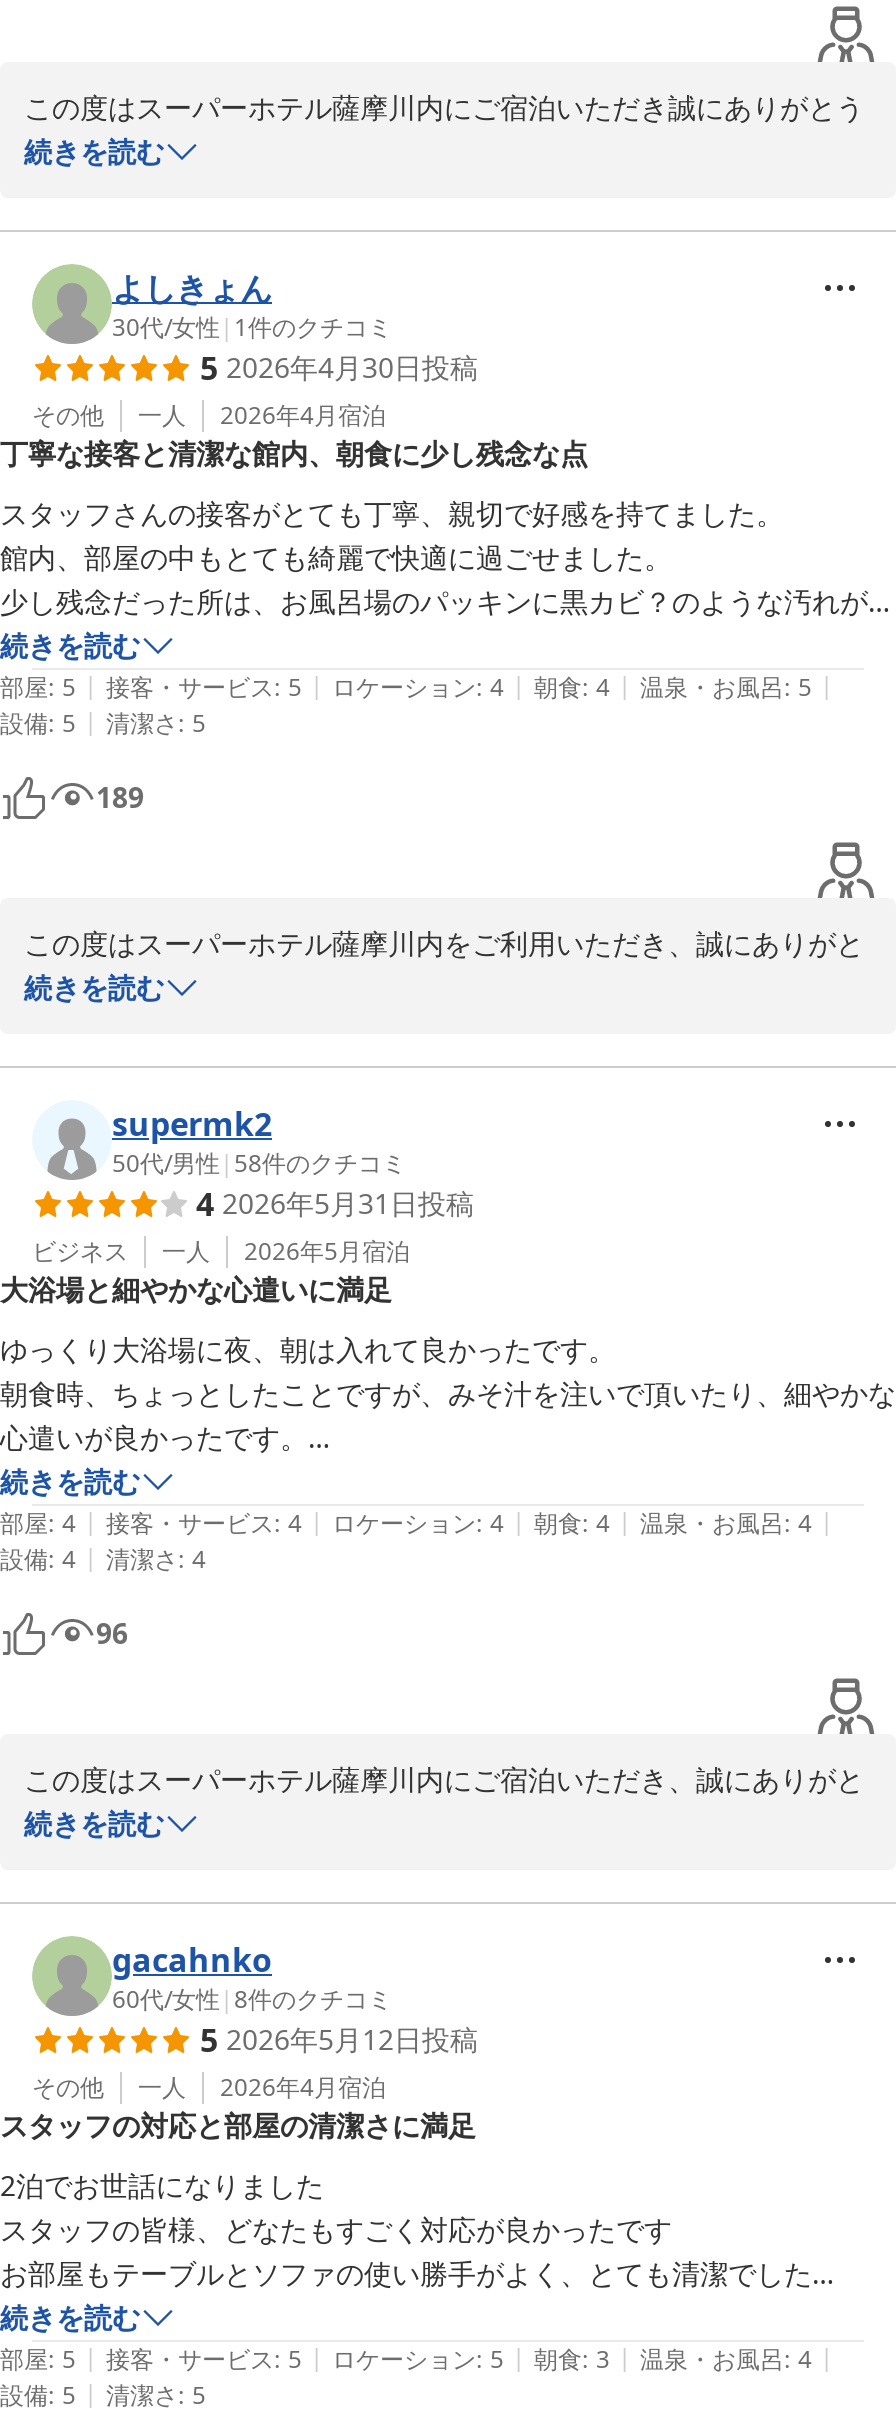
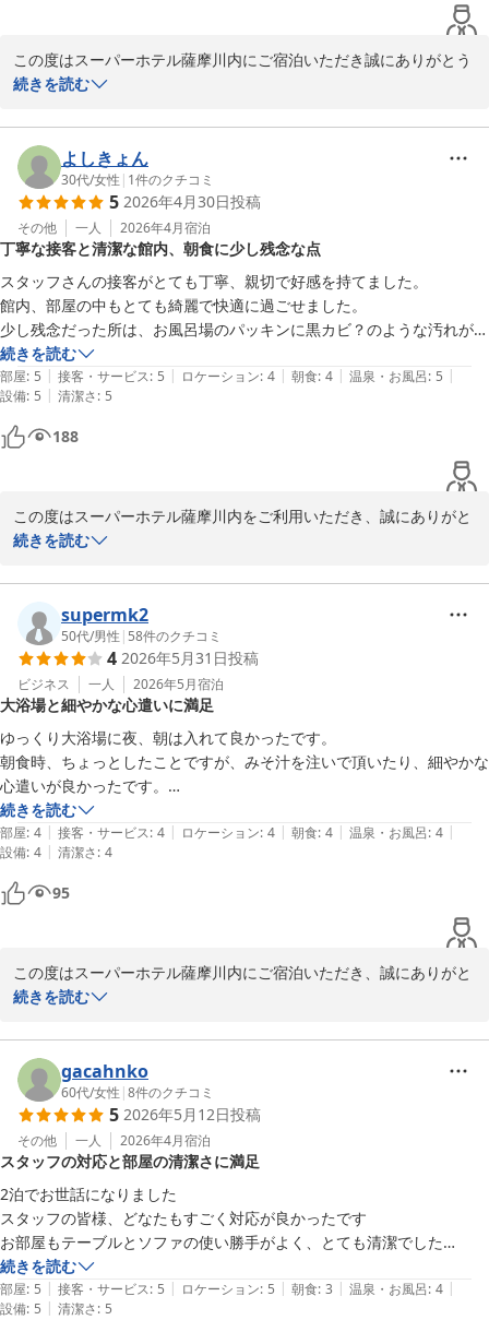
[96,778,144,816] 189 -> [52,426,79,447] 188
[96,1614,128,1652] 96 -> [52,882,70,903] 95

